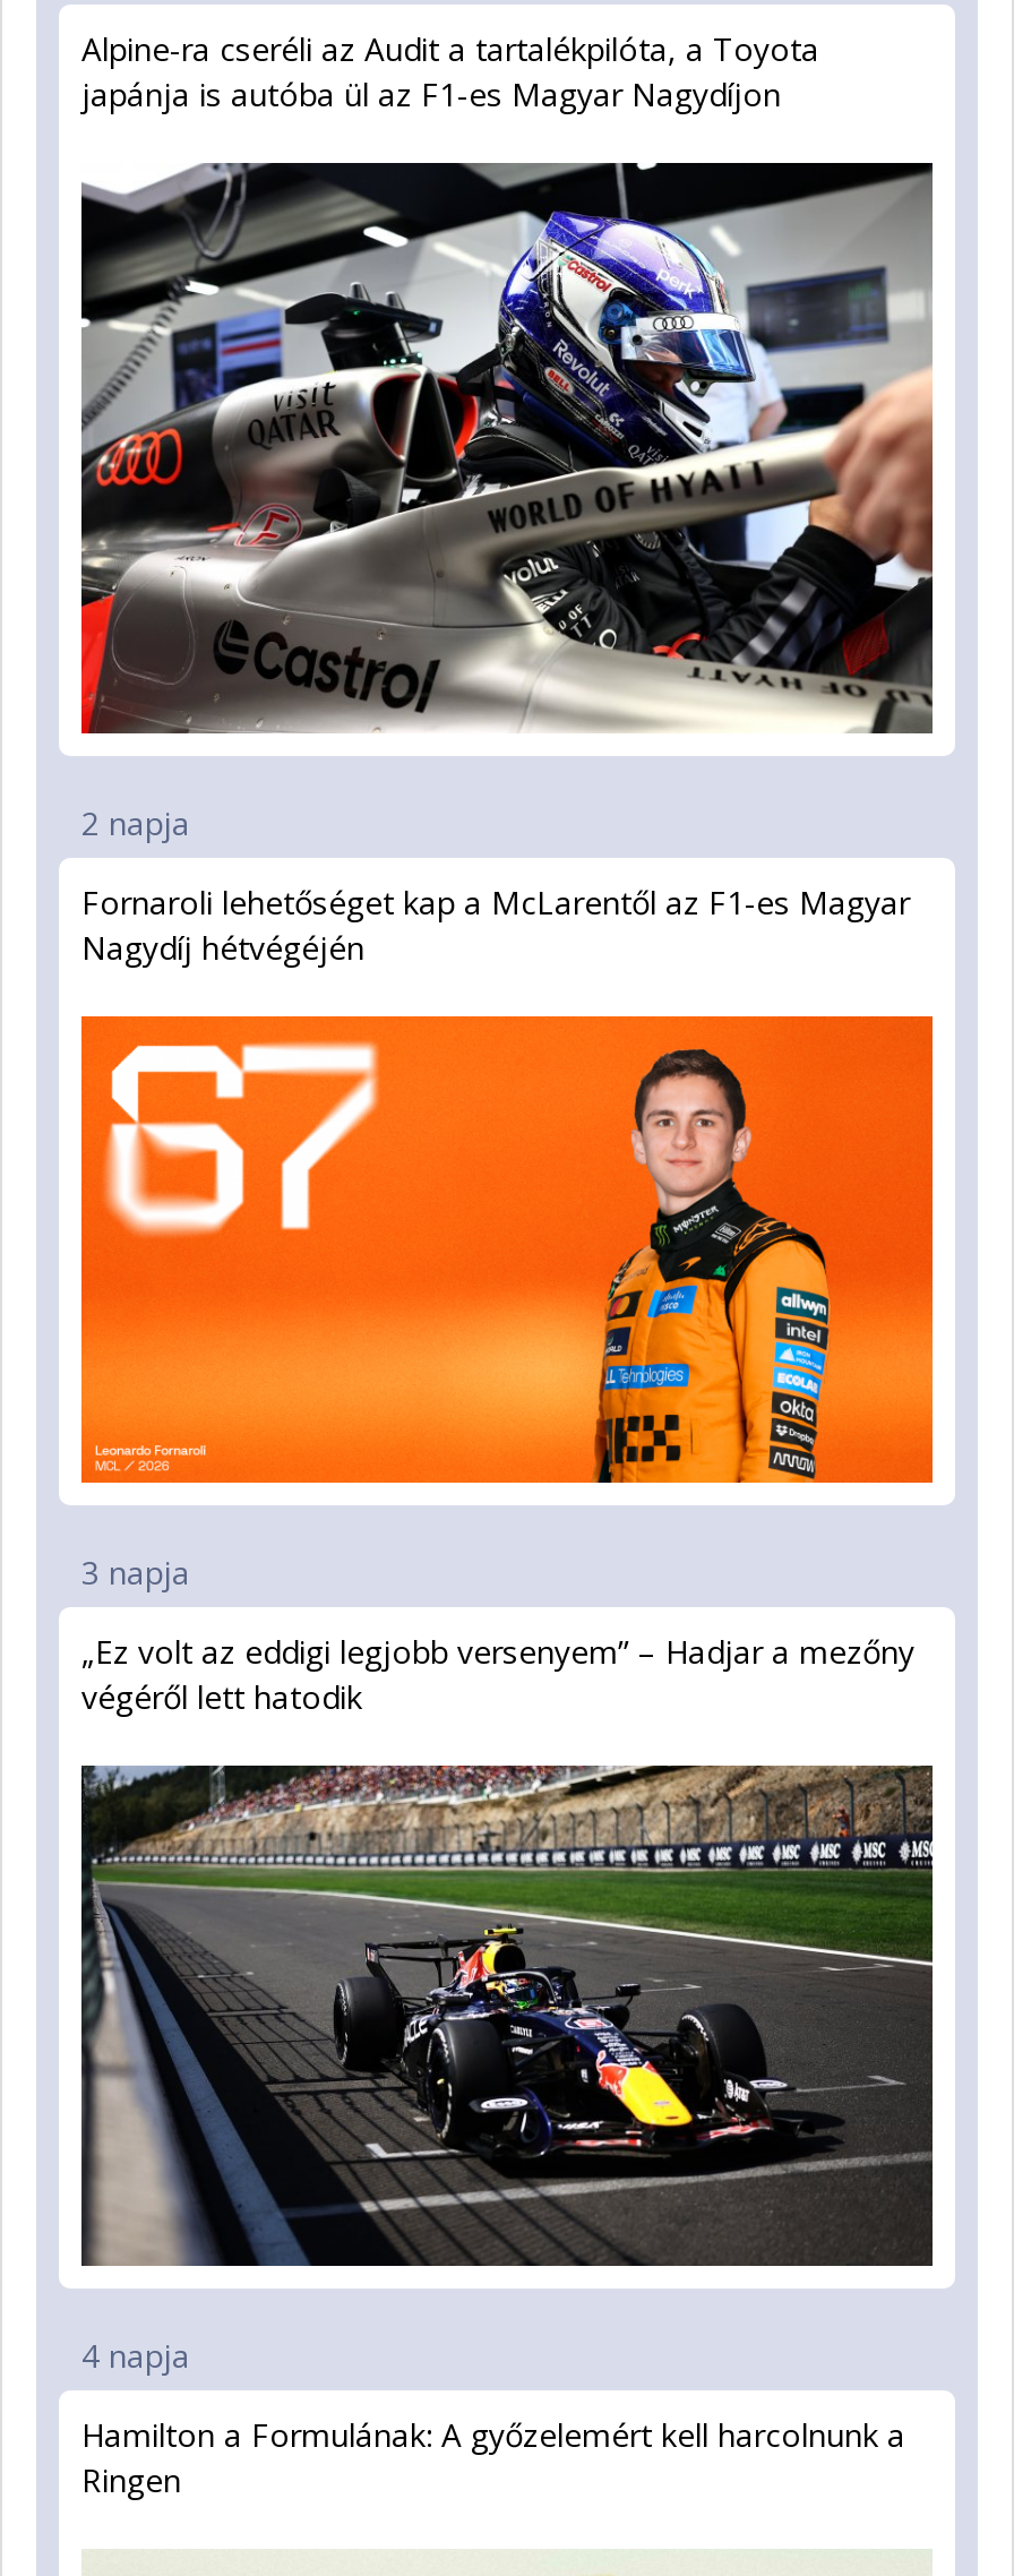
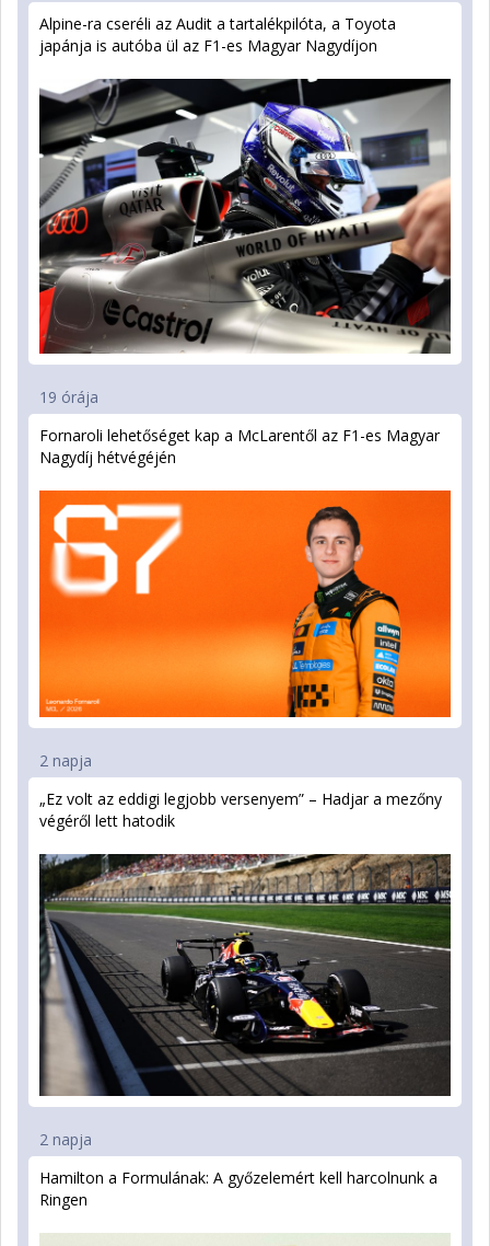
[81,800,190,843] 2 napja -> [39,387,98,408] 19 órája
[81,1551,190,1594] 3 napja -> [39,750,92,771] 2 napja
[81,2333,190,2376] 4 napja -> [39,1129,92,1149] 2 napja

